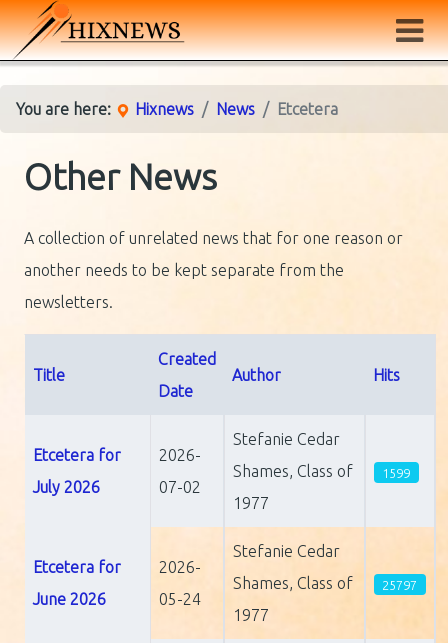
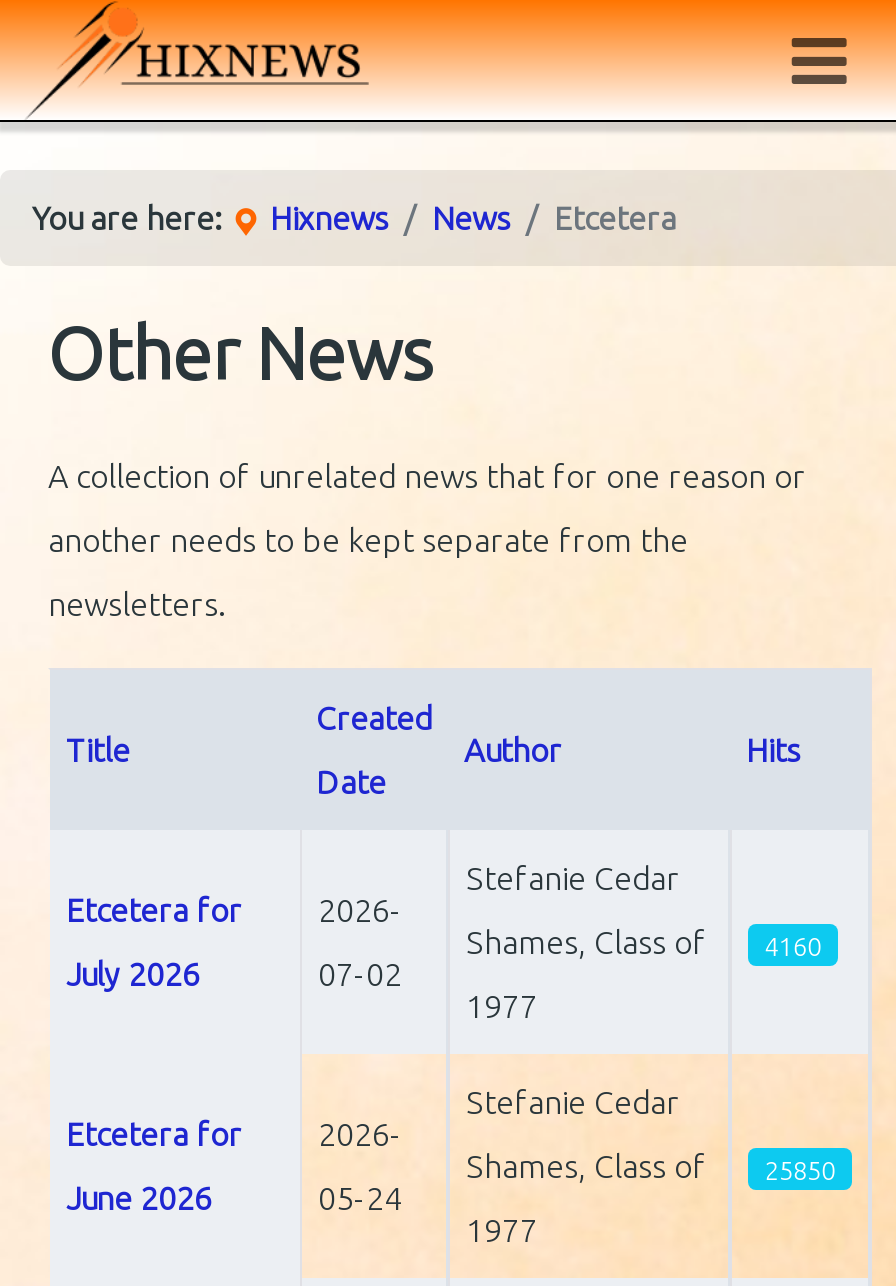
[382,466,410,480] 1599 -> [765,932,821,960] 4160
[382,578,417,592] 25797 -> [765,1156,835,1184] 25850

